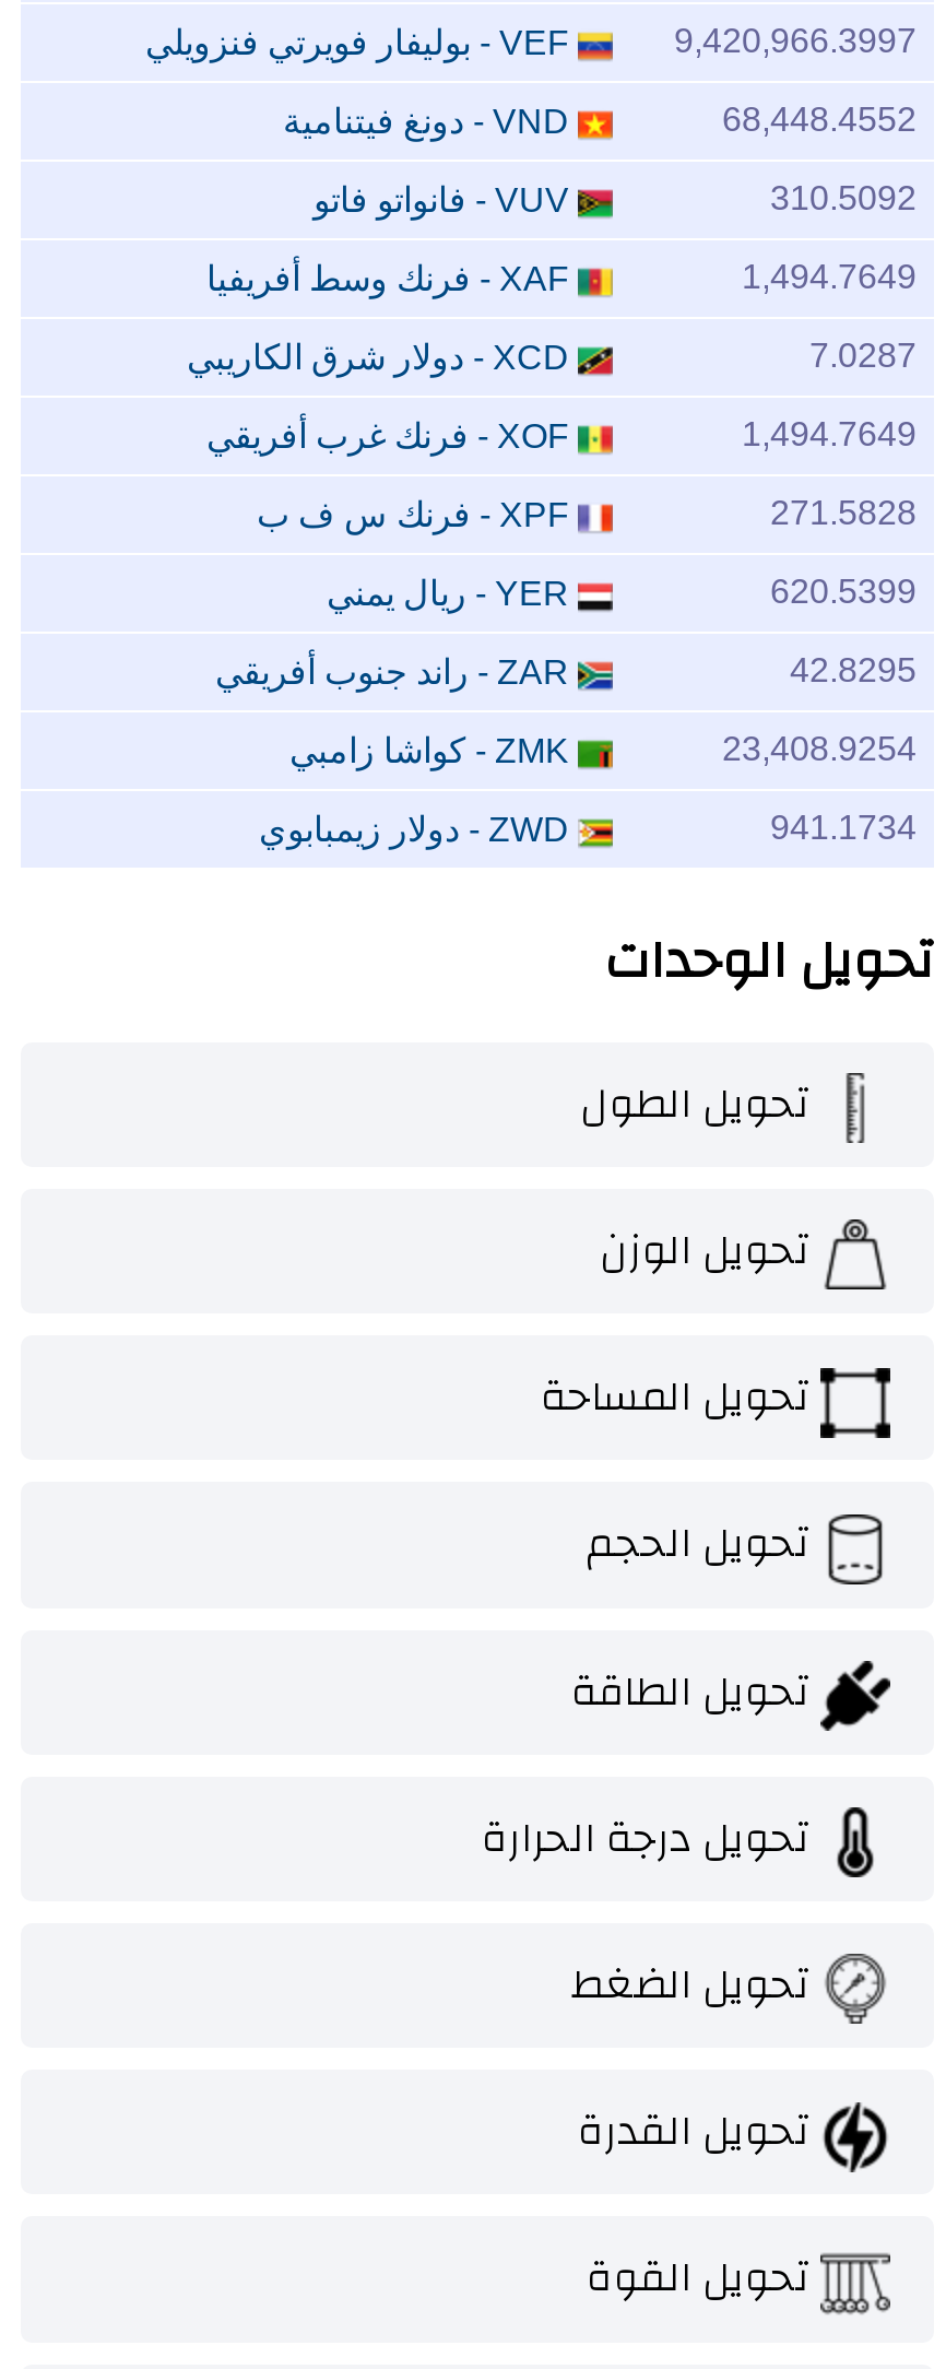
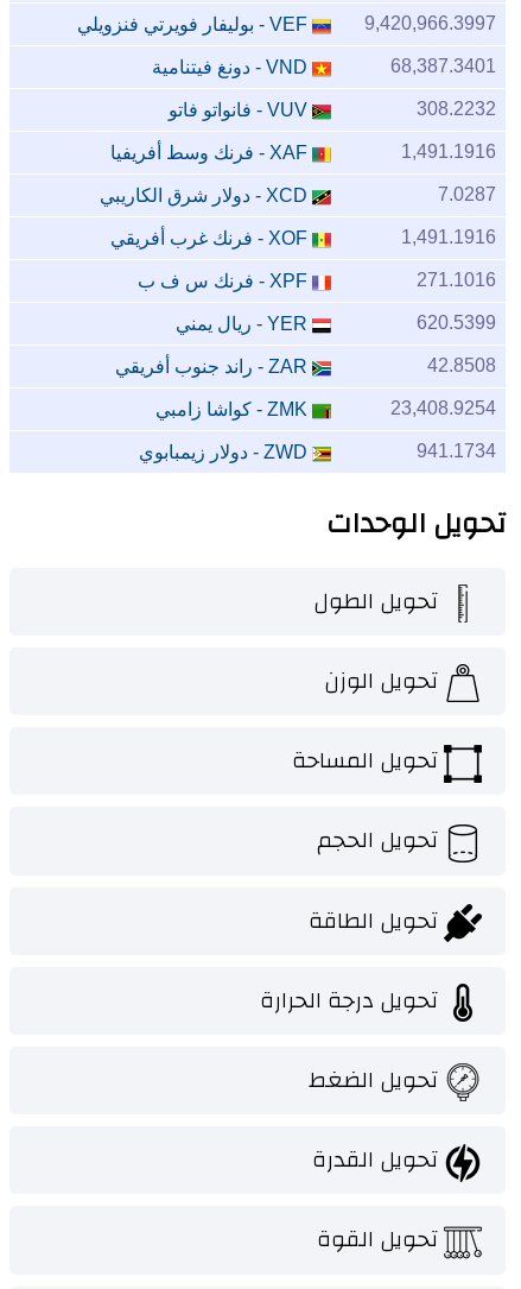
[722,100,917,137] 68,448.4552 -> [390,56,496,76] 68,387.3401
[770,179,917,216] 310.5092 -> [417,98,496,119] 308.2232
[742,258,917,295] 1,494.7649 -> [401,141,496,161] 1,491.1916
[742,415,917,452] 1,494.7649 -> [401,227,496,247] 1,491.1916
[770,494,917,531] 271.5828 -> [417,270,496,290] 271.1016
[790,651,917,688] 42.8295 -> [427,355,496,375] 42.8508

